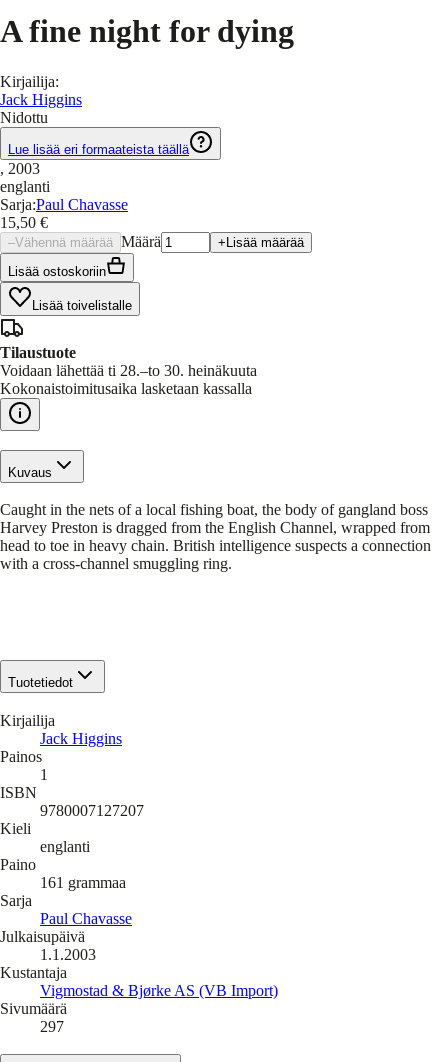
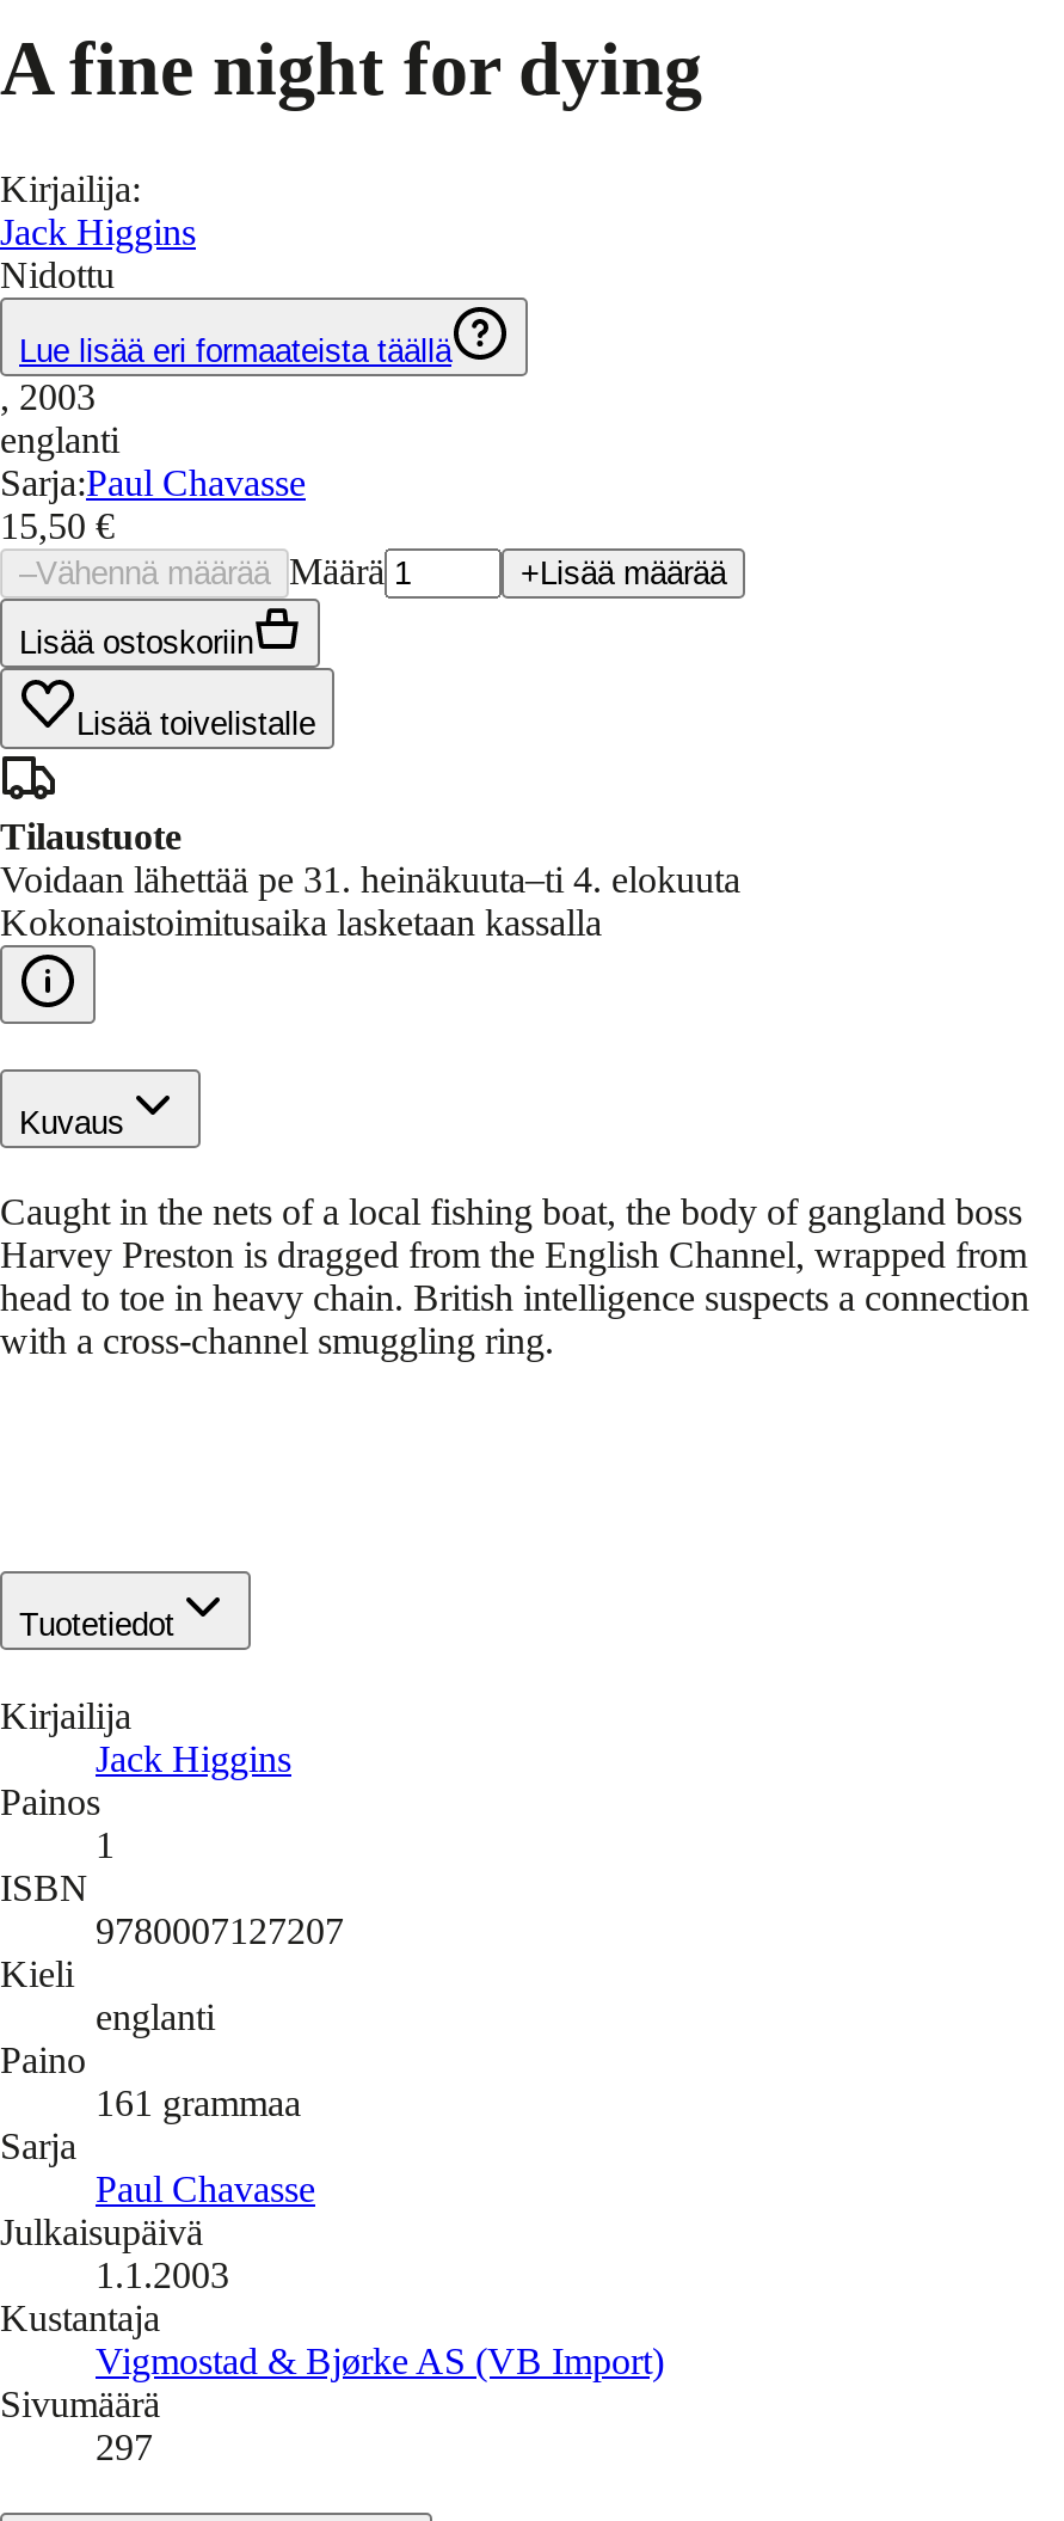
[0,362,257,379] Voidaan lähettää ti 28.–to 30. heinäkuuta -> [0,859,740,899] Voidaan lähettää pe 31. heinäkuuta–ti 4. elokuuta

